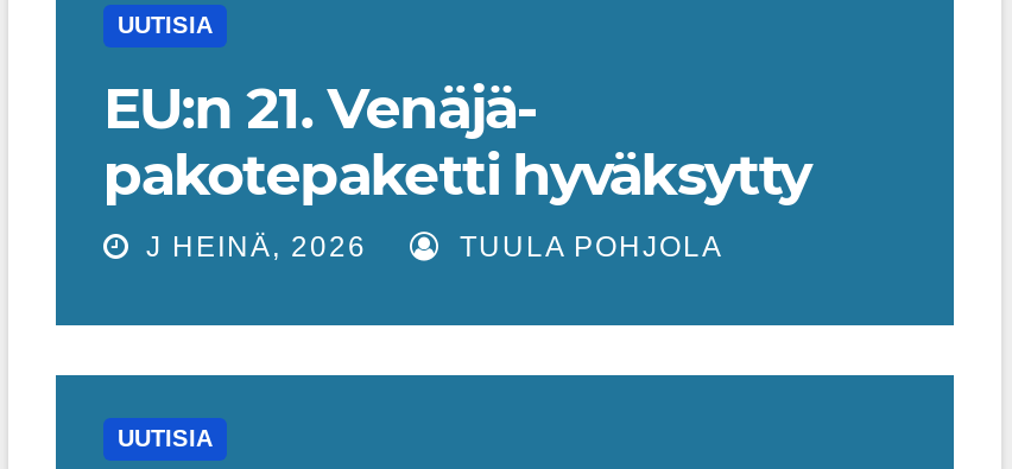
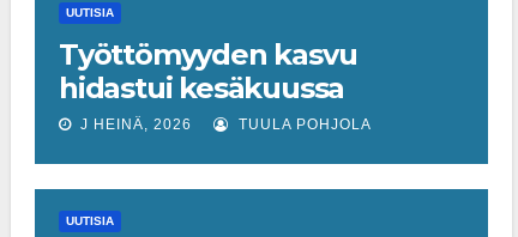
[103,74,809,209] EU:n 21. Venäjä- | pakotepaketti hyväksytty -> [59,37,357,105] Työttömyyden kasvu | hidastui kesäkuussa

